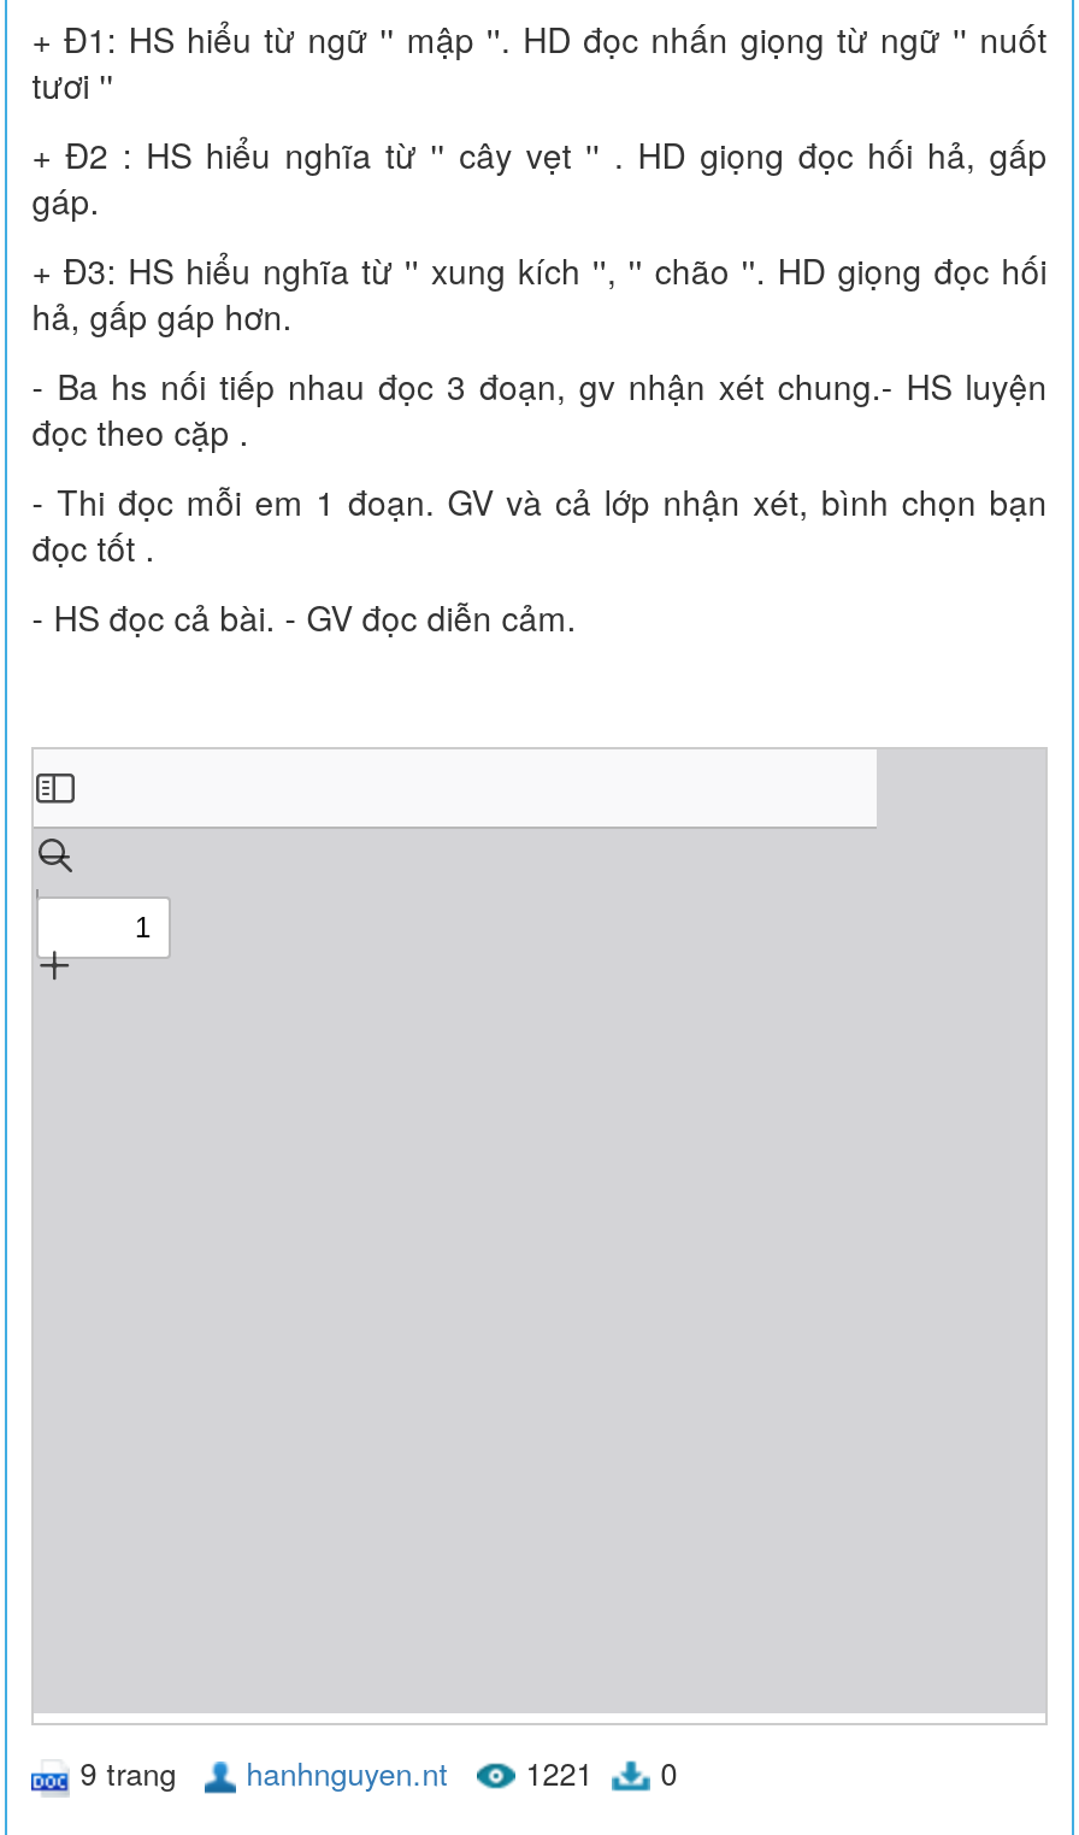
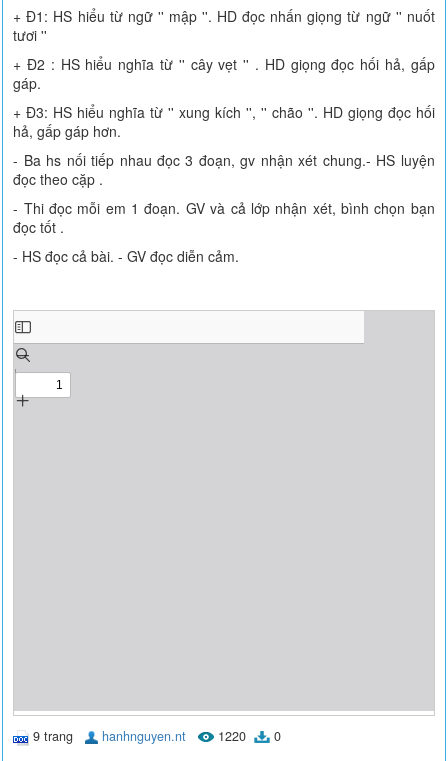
[80,1752,677,1795] 9 trang hanhnguyen.nt 1221 0 -> [33,727,281,745] 9 trang hanhnguyen.nt 1220 0

